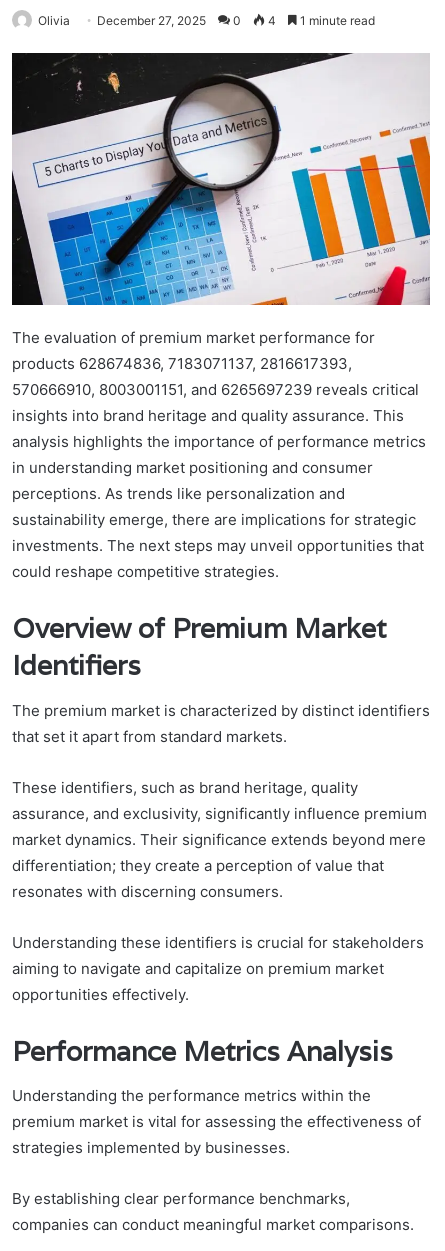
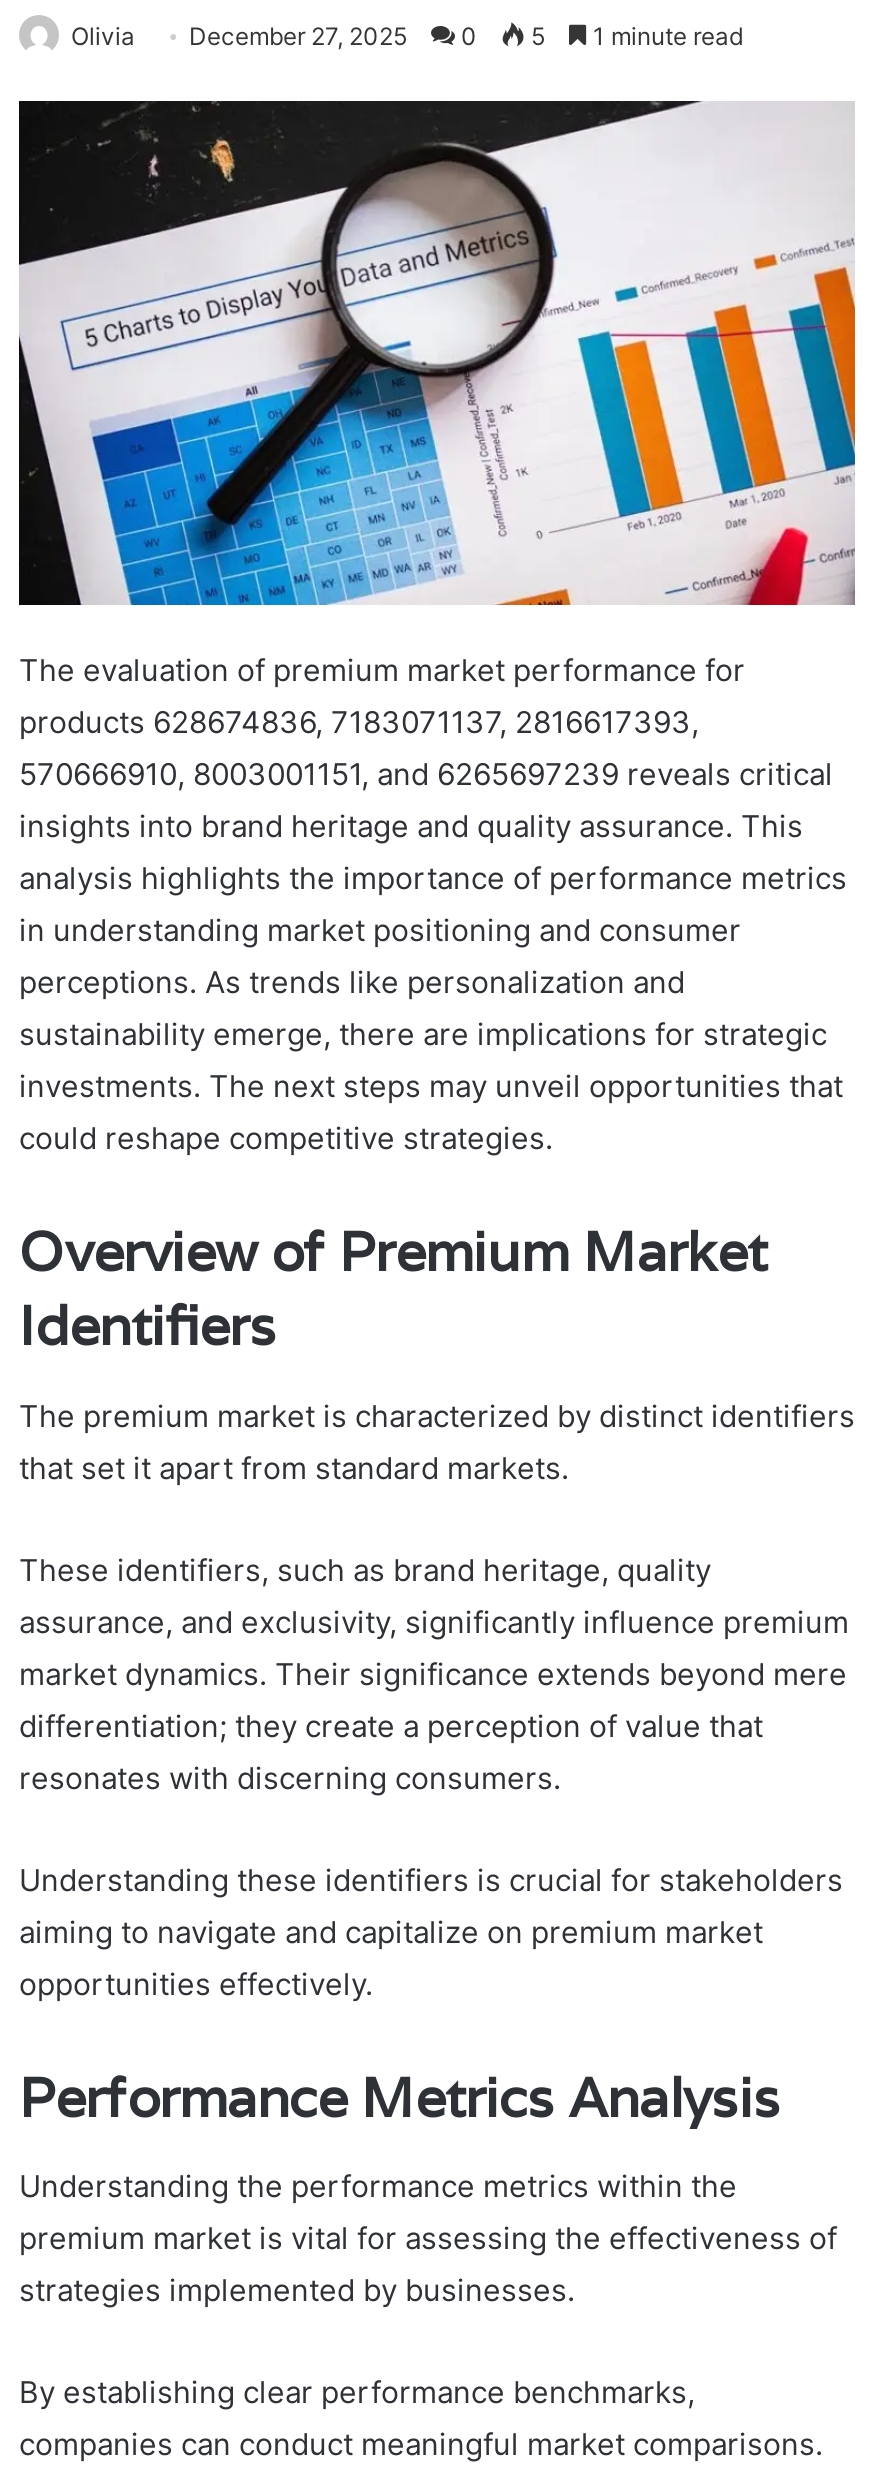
[38,13,375,28] Olivia December 27, 2025 0 4 1 minute read -> [71,22,743,52] Olivia December 27, 2025 0 5 1 minute read

